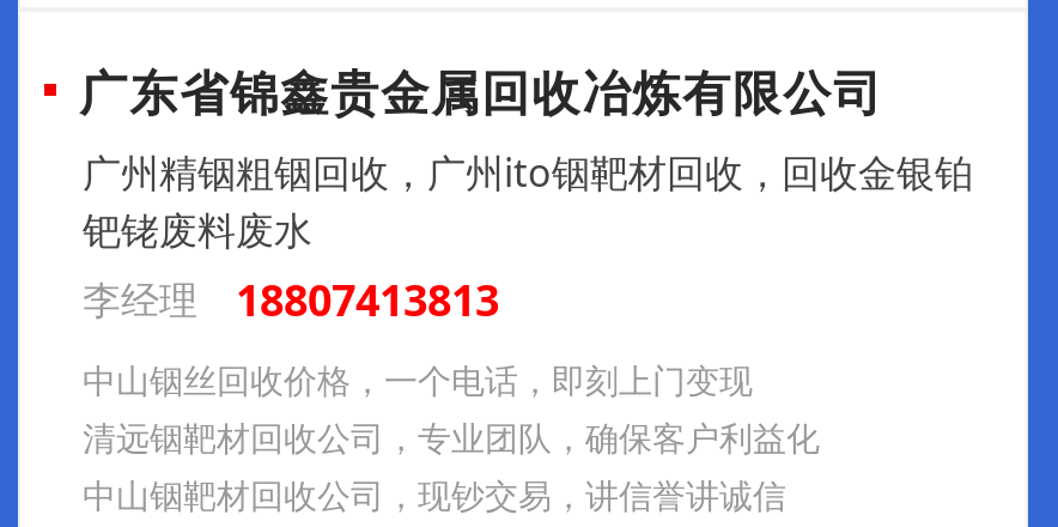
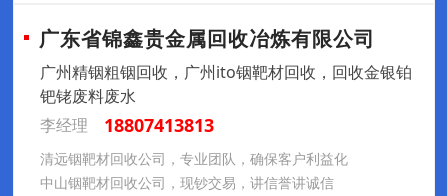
[83,357,753,403] 中山铟丝回收价格，一个电话，即刻上门变现 -> none

